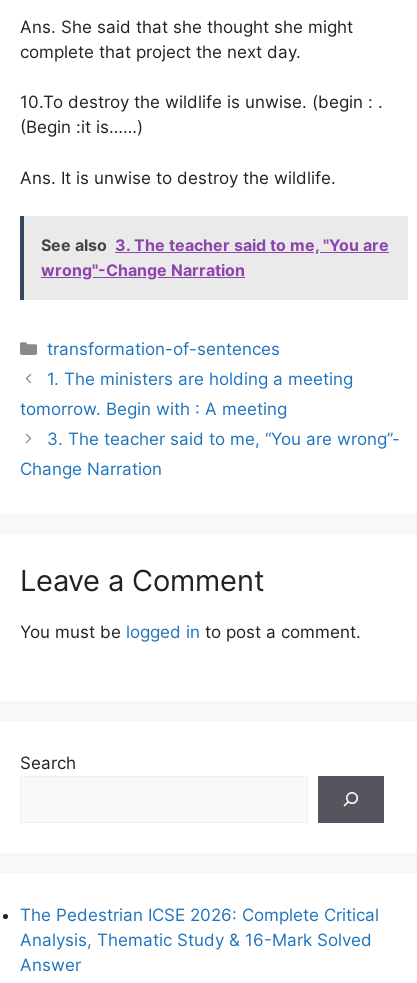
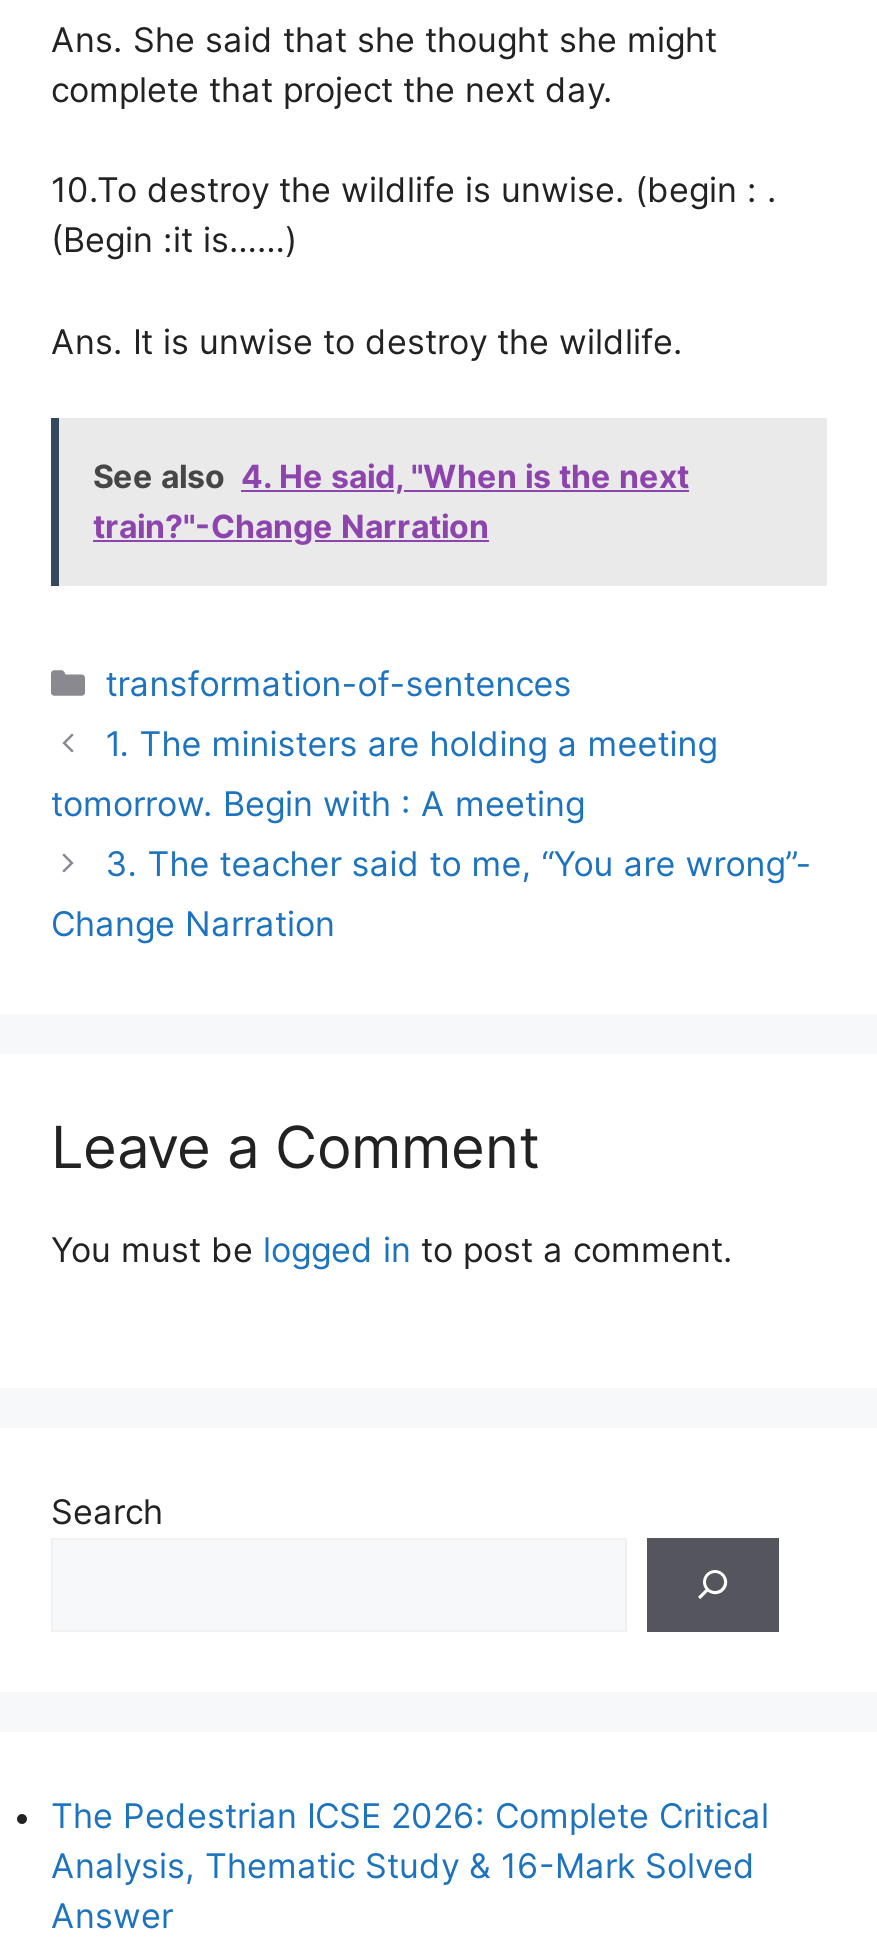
[41,235,389,280] See also 3. The teacher said to me, "You are | wrong"-Change Narration -> [93,456,689,546] See also 4. He said, "When is the next | train?"-Change Narration

